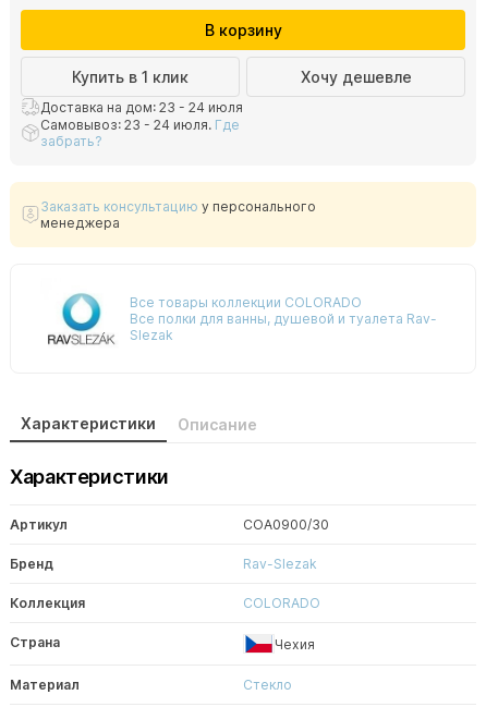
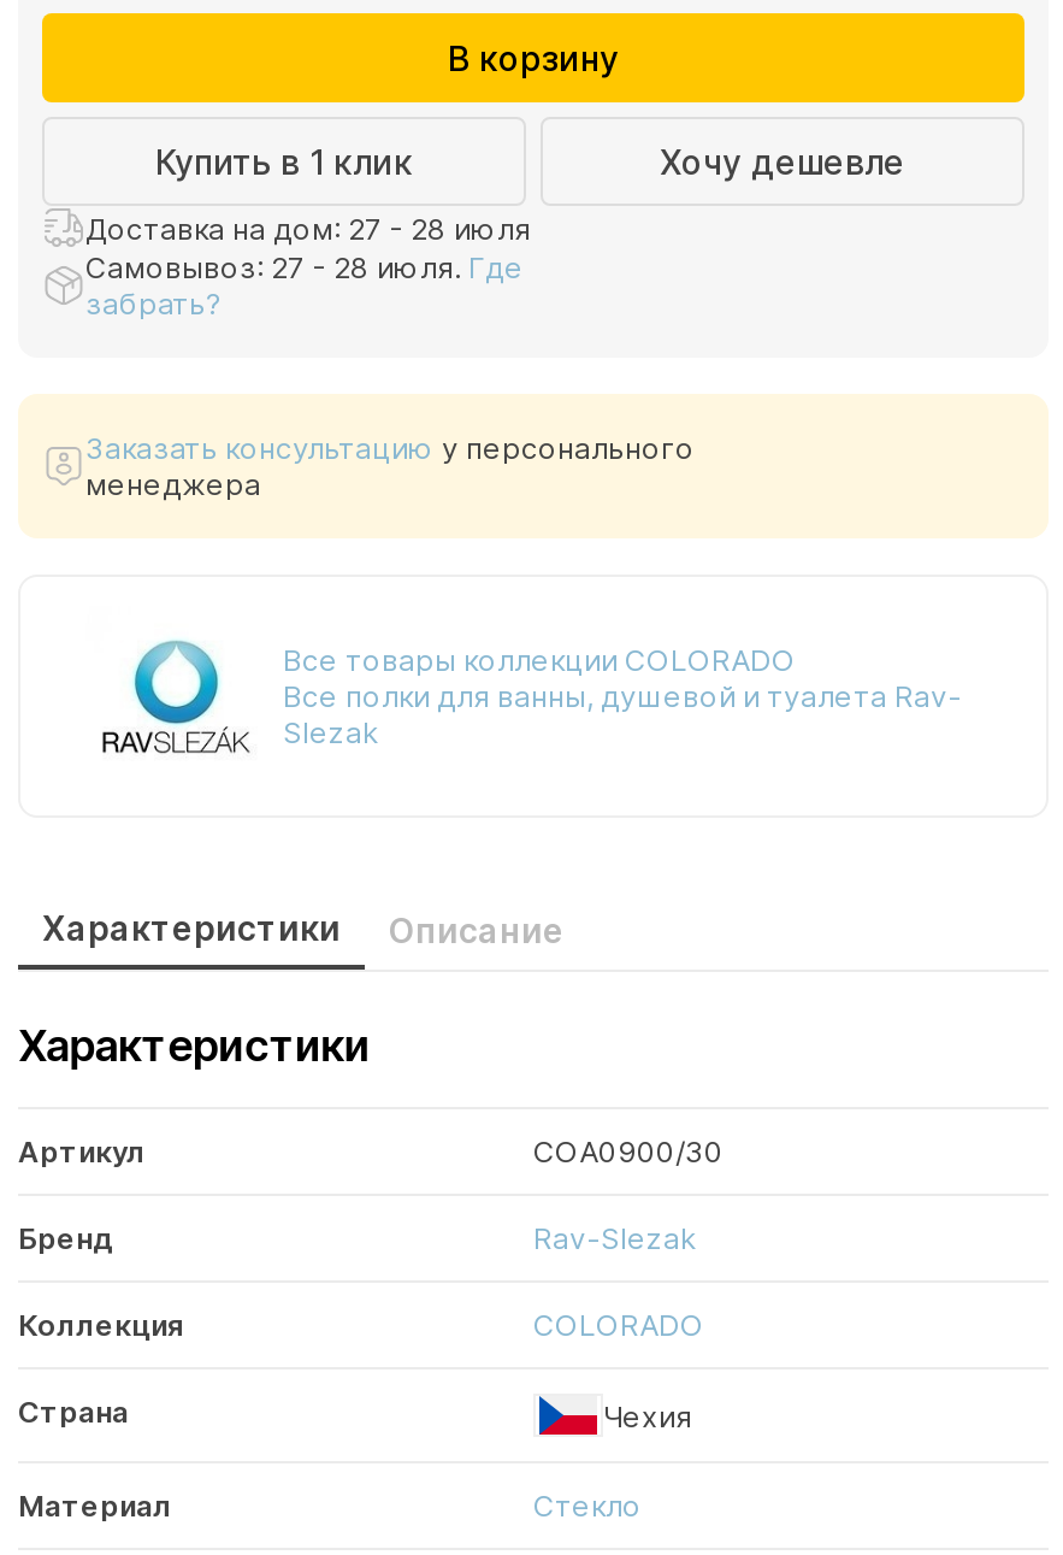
[40,99,243,115] Доставка на дом: 23 - 24 июля -> [85,210,531,246] Доставка на дом: 27 - 28 июля
[40,117,240,133] Самовывоз: 23 - 24 июля. Где -> [85,249,524,285] Самовывоз: 27 - 28 июля. Где

